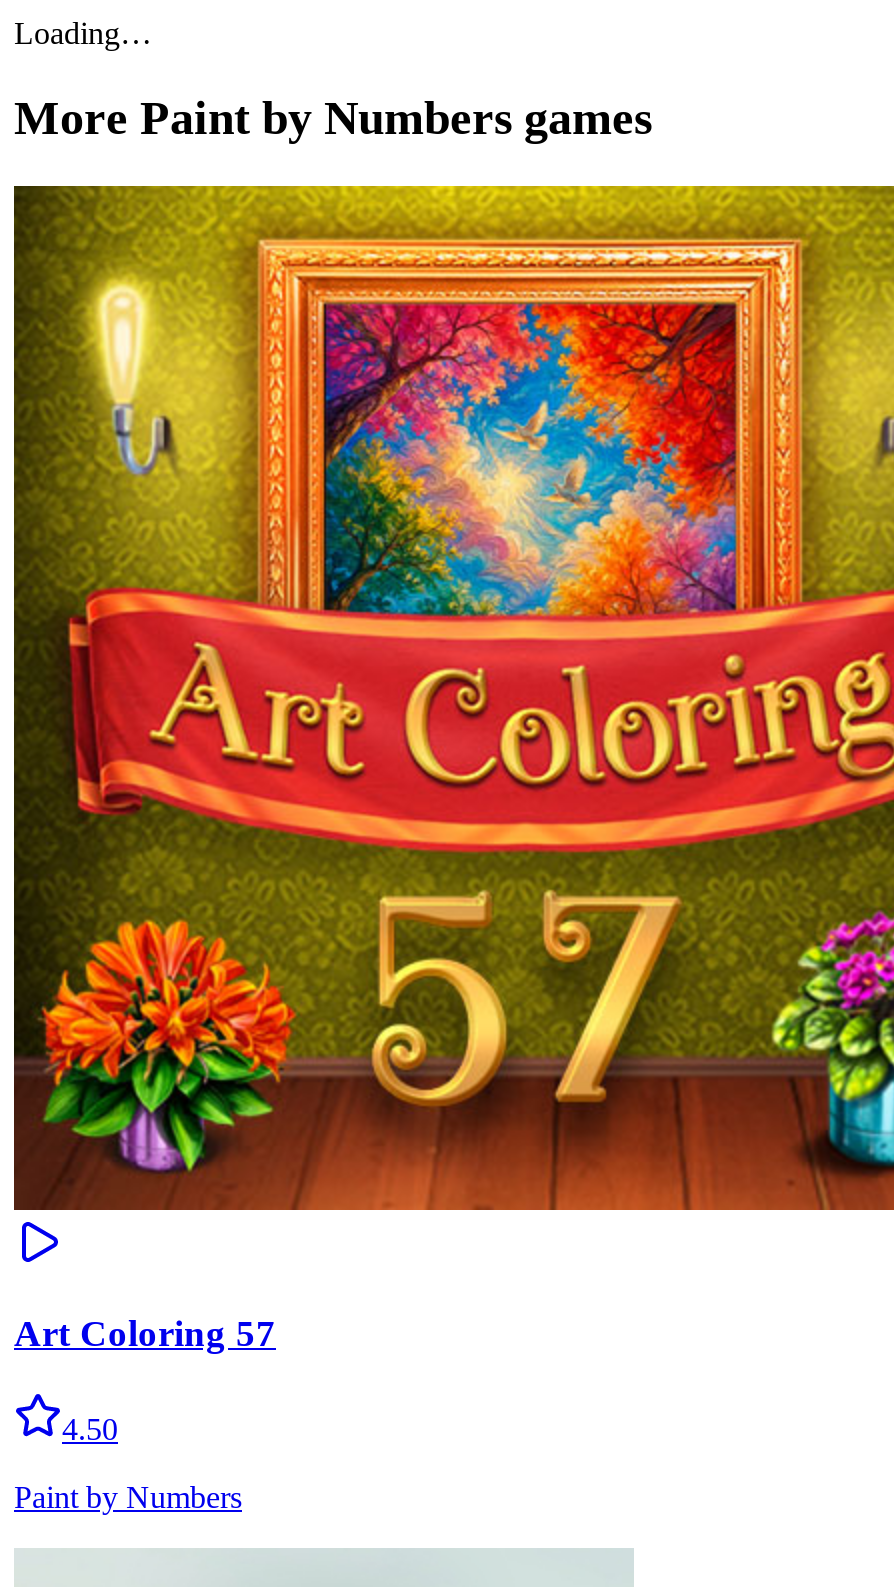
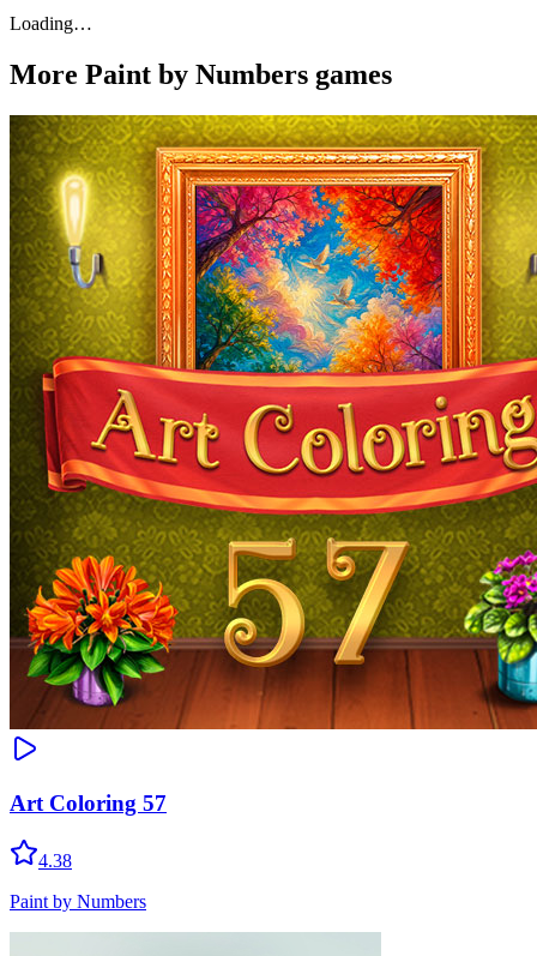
[62,1413,118,1447] 4.50 -> [38,851,72,871] 4.38

